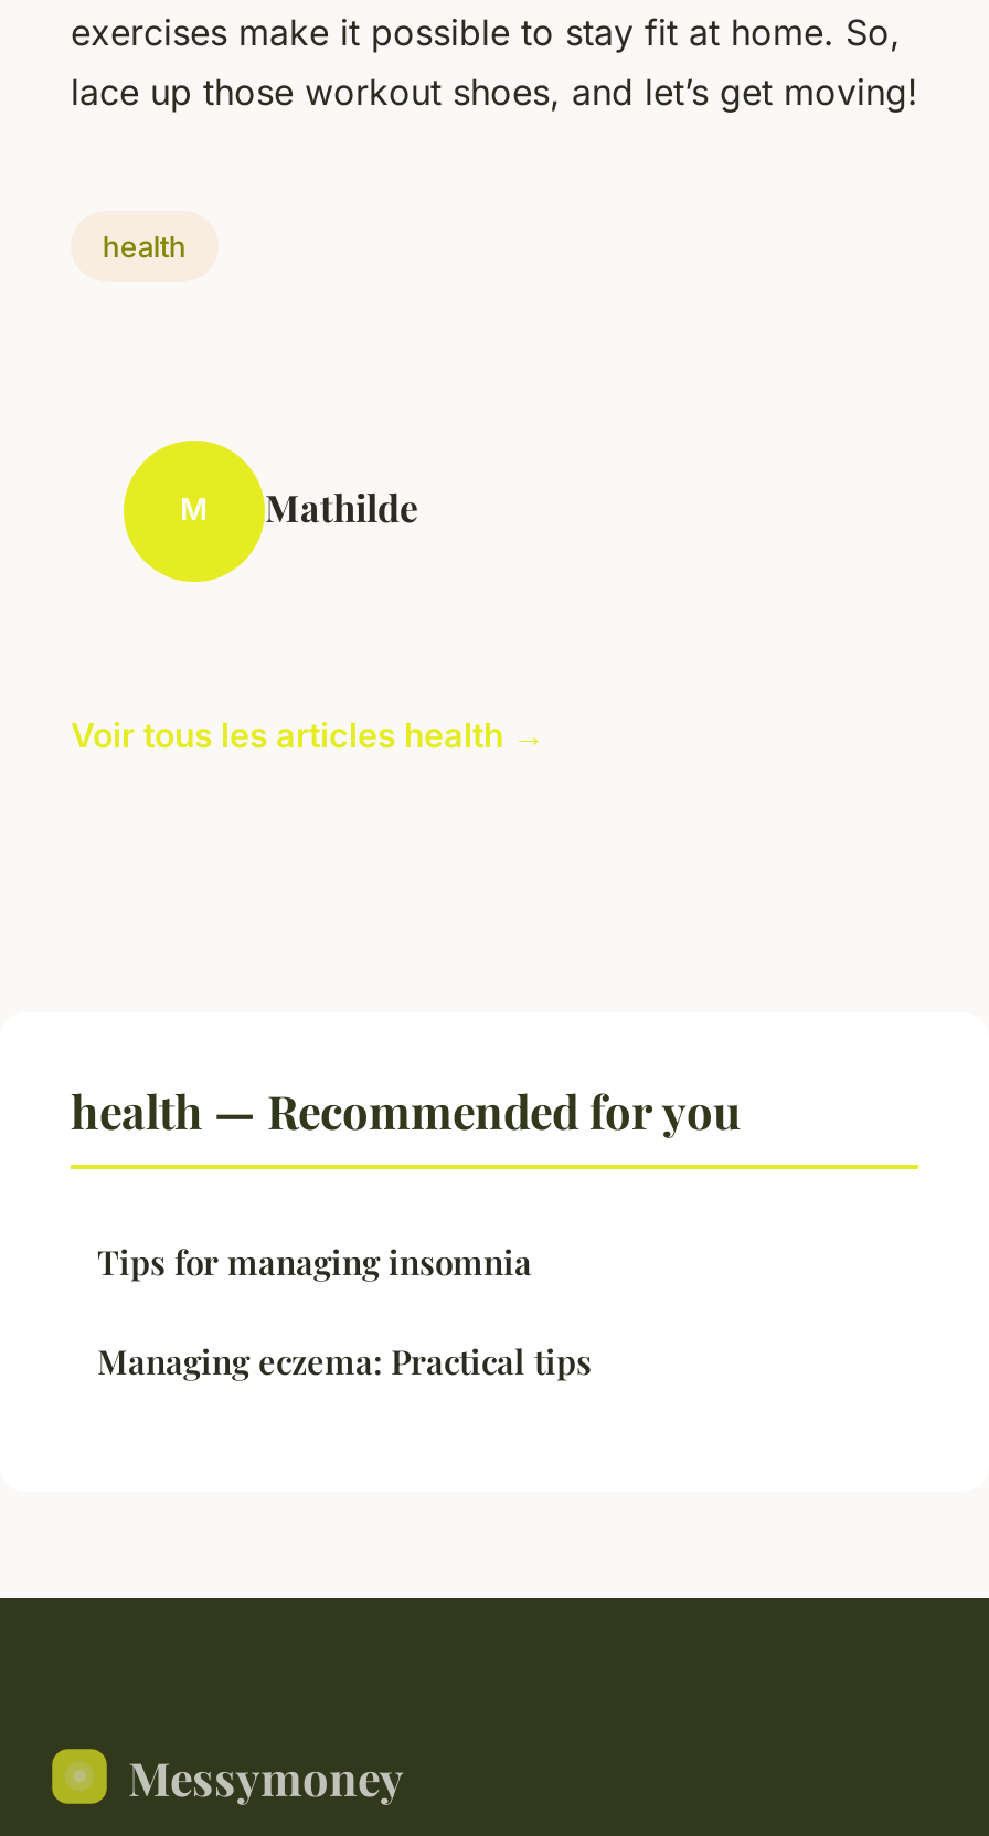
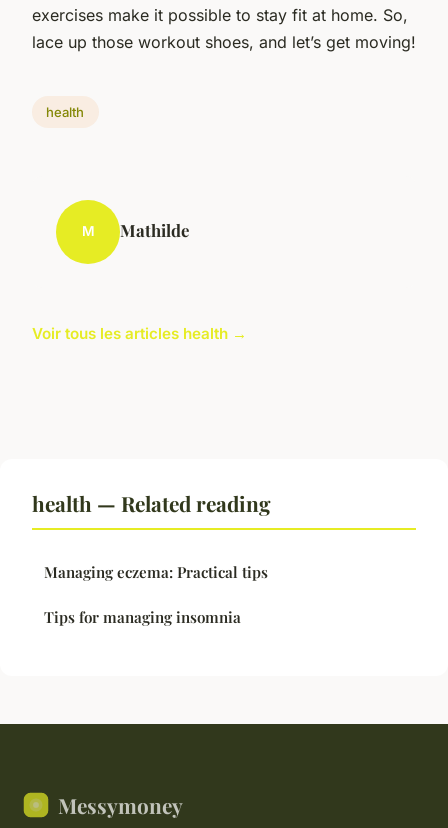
[71,1078,742,1140] health — Recommended for you -> [32,489,271,517] health — Related reading
moved [97,1239,532,1283] -> [44,607,241,627]: Tips for managing insomnia
moved [97,1338,592,1382] -> [44,562,268,582]: Managing eczema: Practical tips

